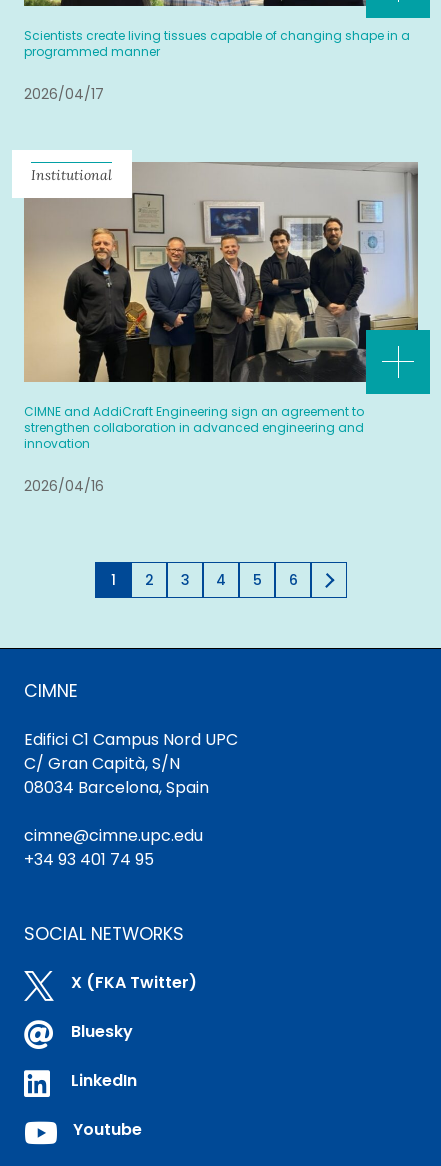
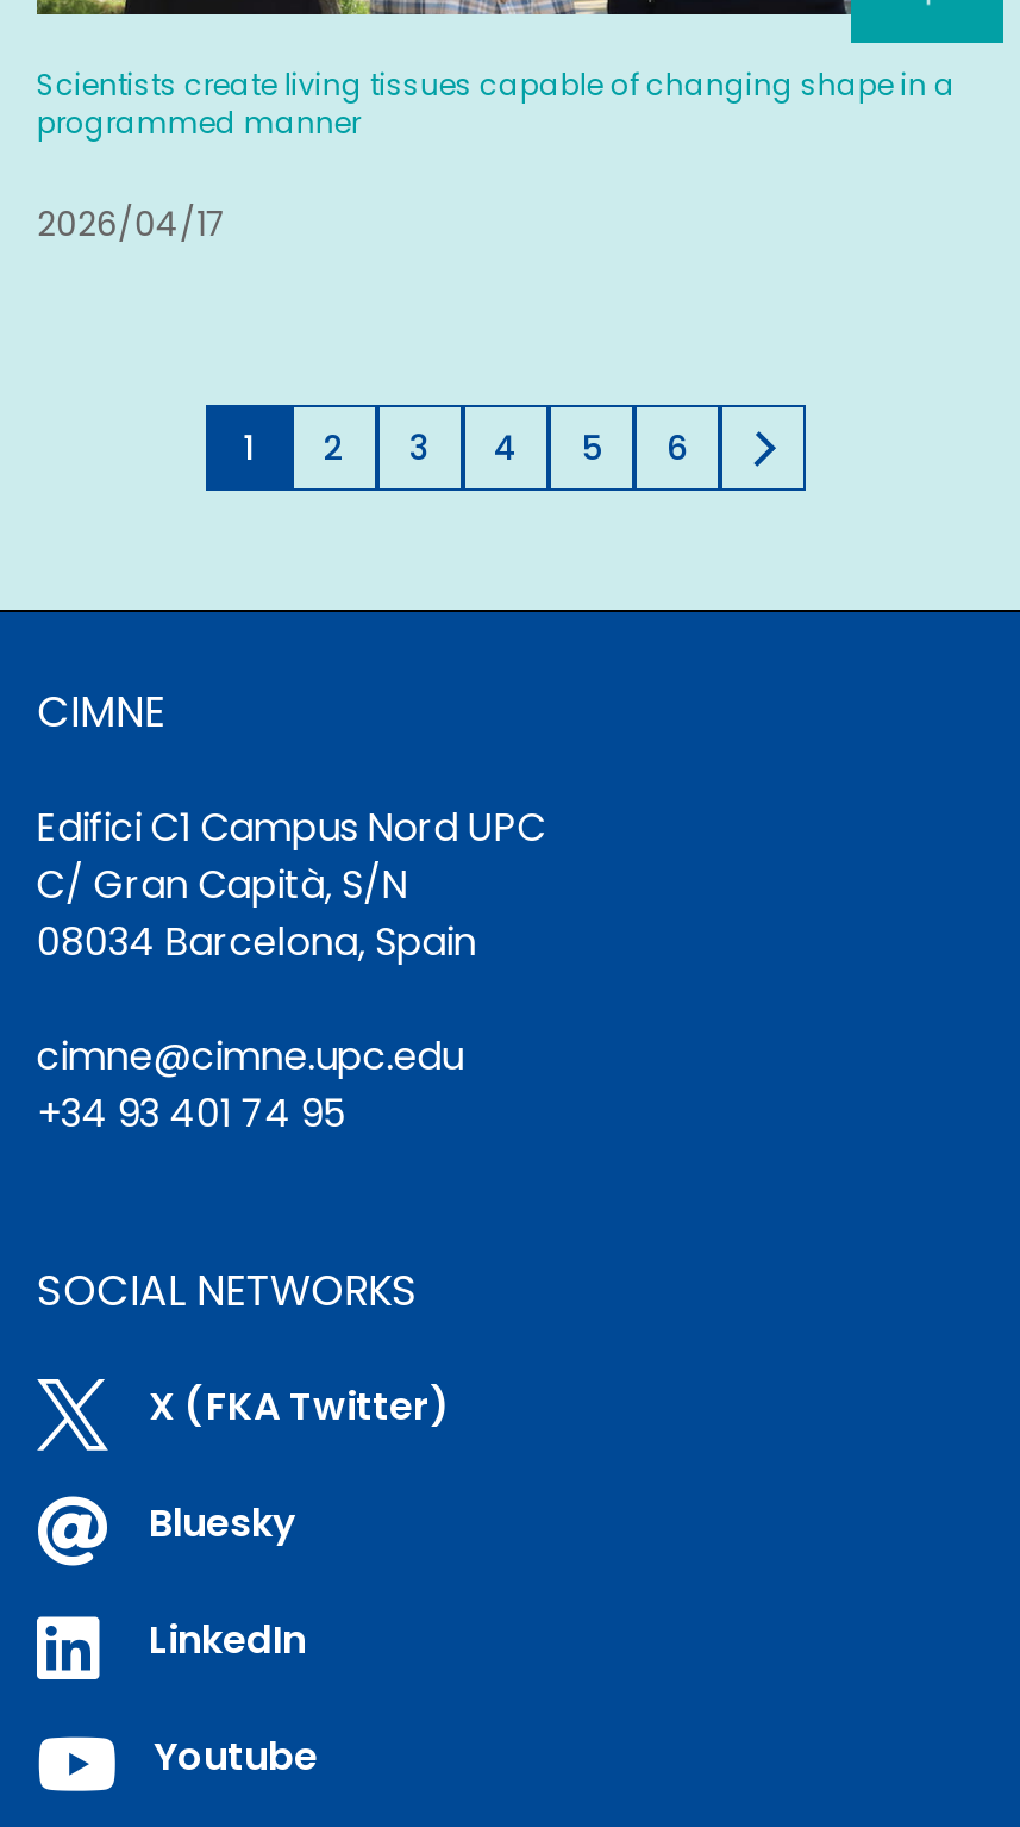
[12,150,430,410] [image] | Institutional -> none
[24,403,364,496] CIMNE and AddiCraft Engineering sign an agreement to | strengthen collaboration in advanced engineering and | innovation | 2026/04/16 -> none

